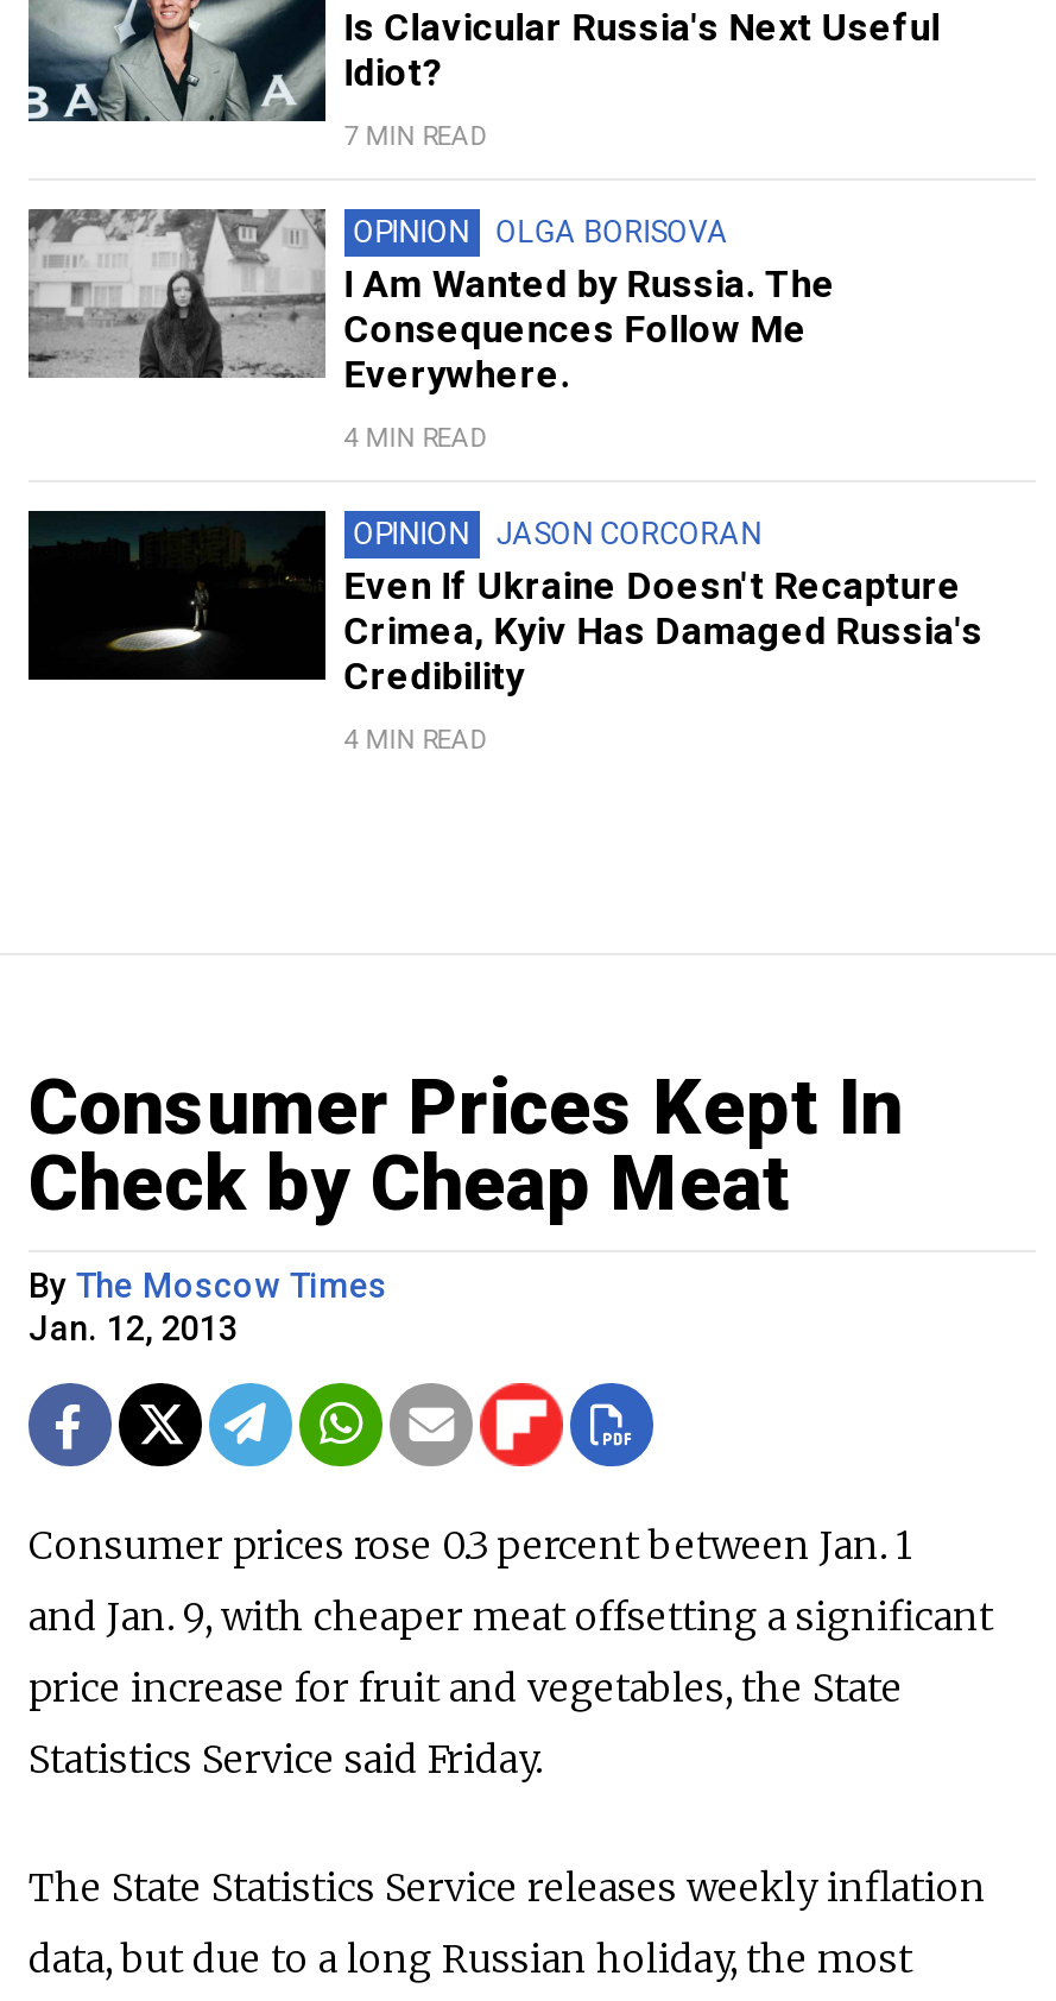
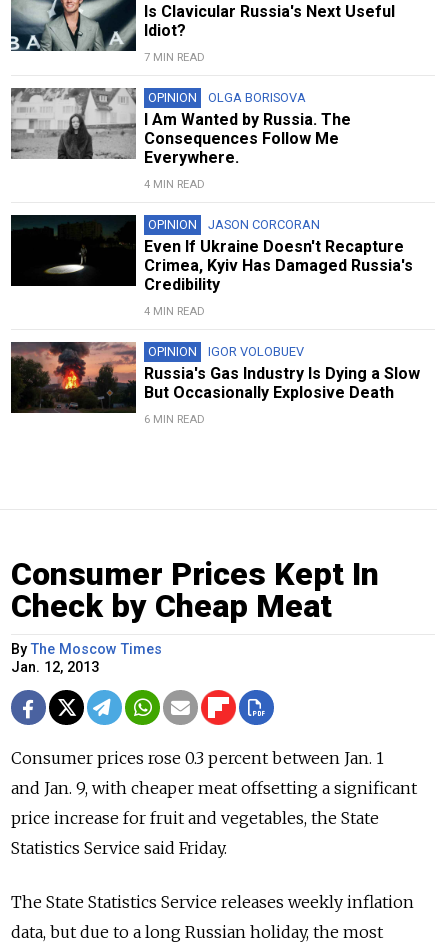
none -> [10,341,420,426] [image] | OPINION | IGOR VOLOBUEV | Russia's Gas Industry Is Dying a Slow | But Occasionally Explosive Death | 6 MIN READ

